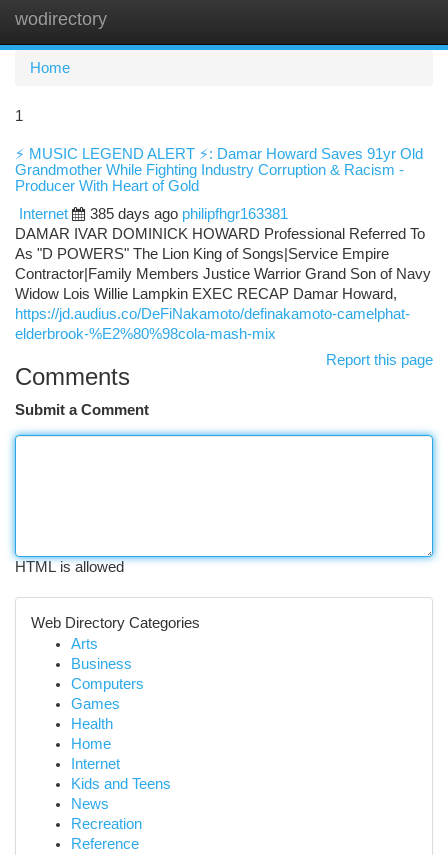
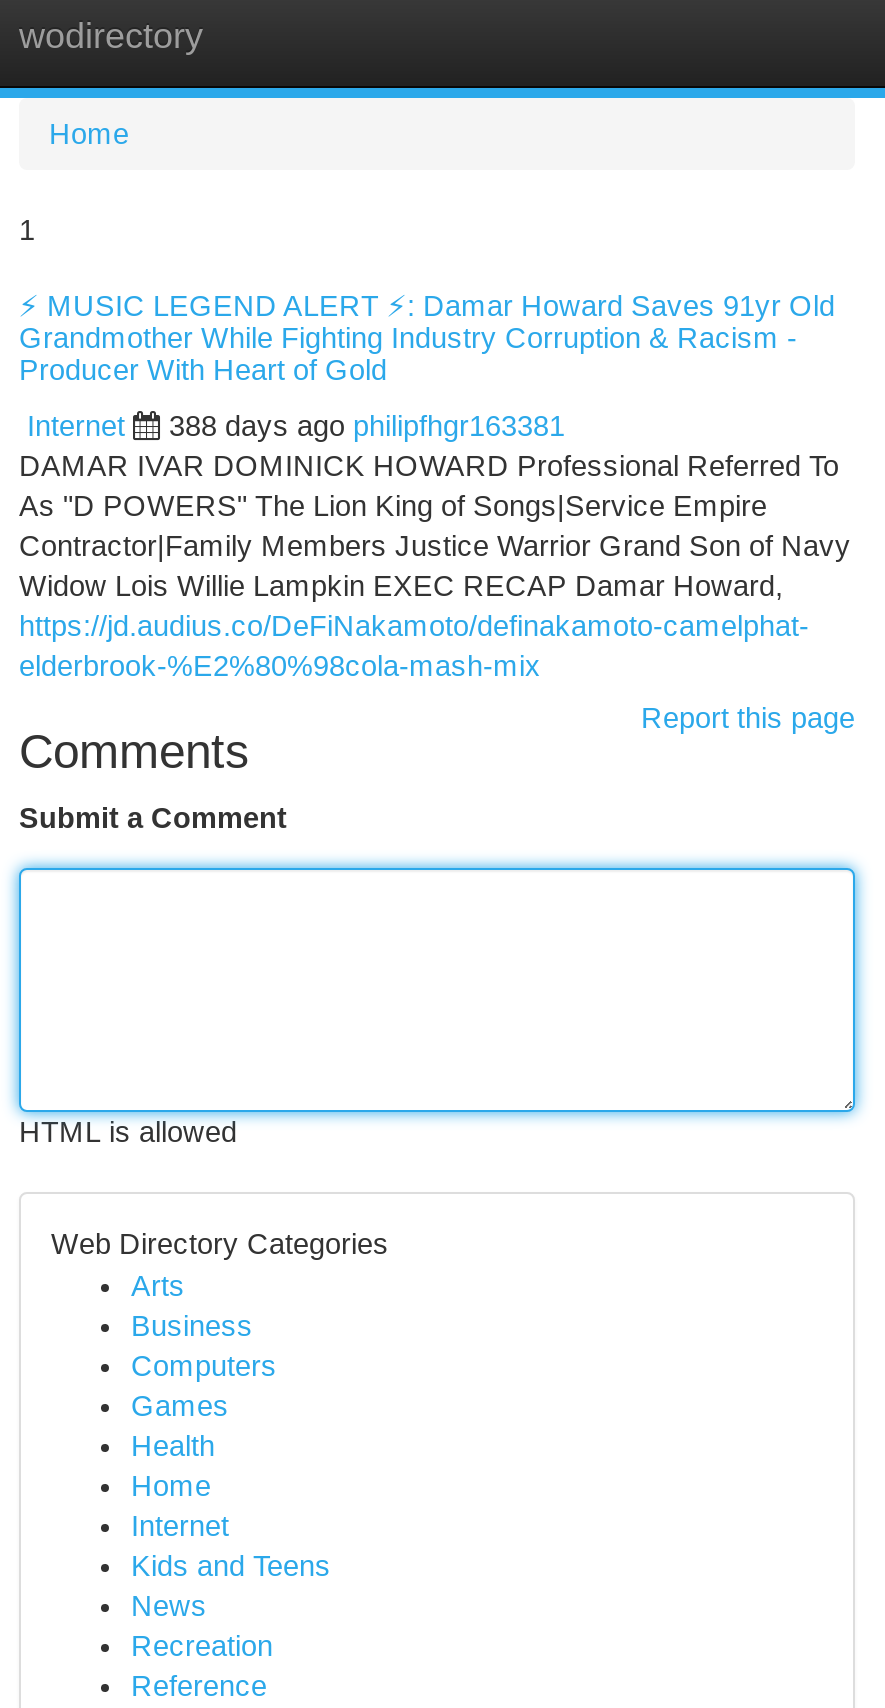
[90,206,288,222] 385 days ago philipfhgr163381 -> [169,410,565,442] 388 days ago philipfhgr163381

